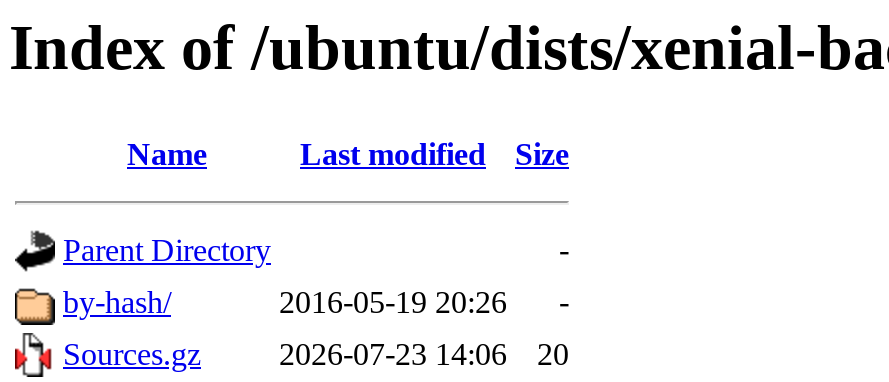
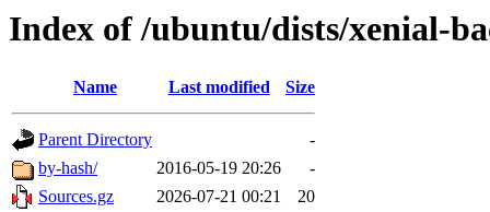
[279,338,569,372] 2026-07-23 14:06 20 -> [156,187,315,206] 2026-07-21 00:21 20

